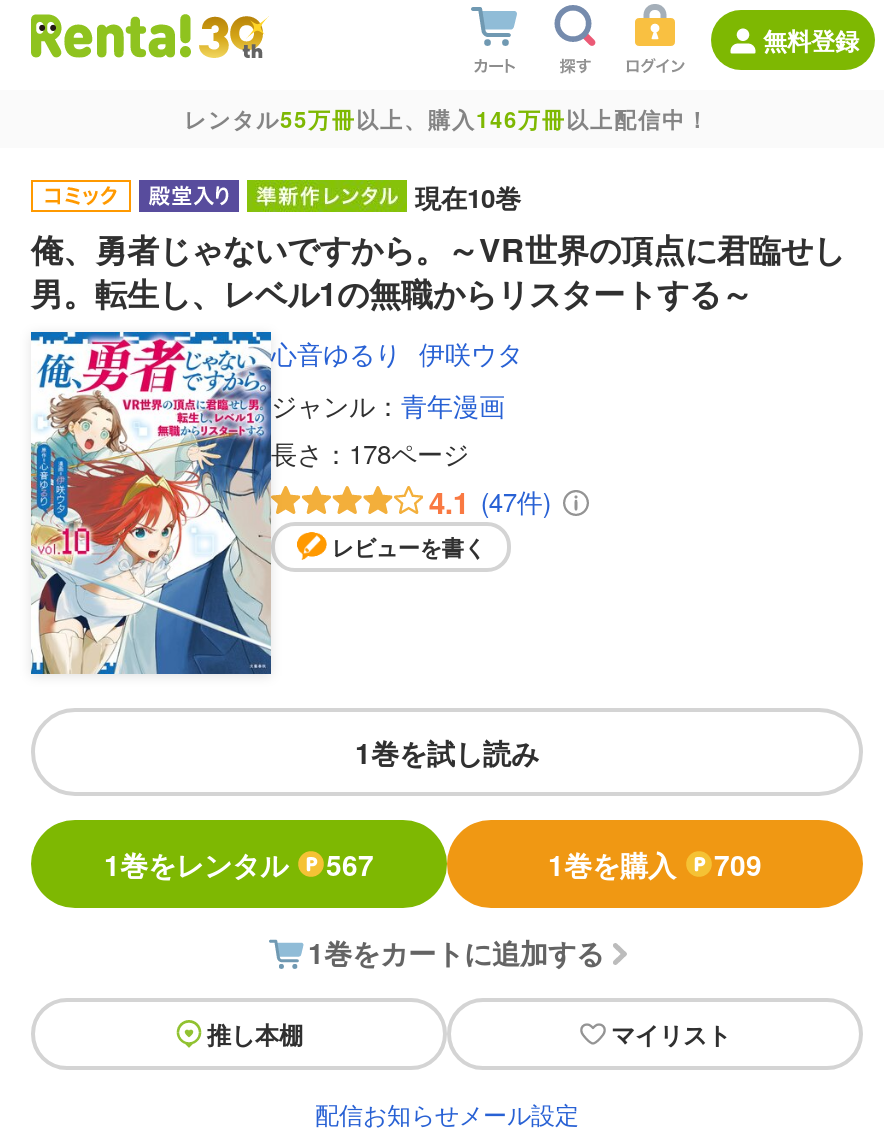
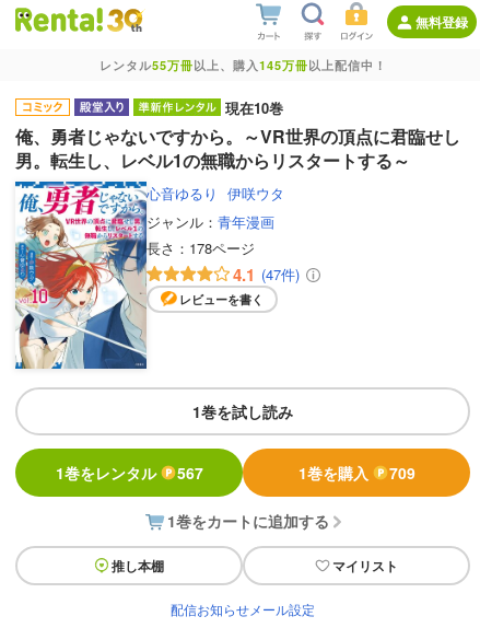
[184,104,710,134] レンタル55万冊以上、購入146万冊以上配信中！ -> [99,57,387,73] レンタル55万冊以上、購入145万冊以上配信中！

